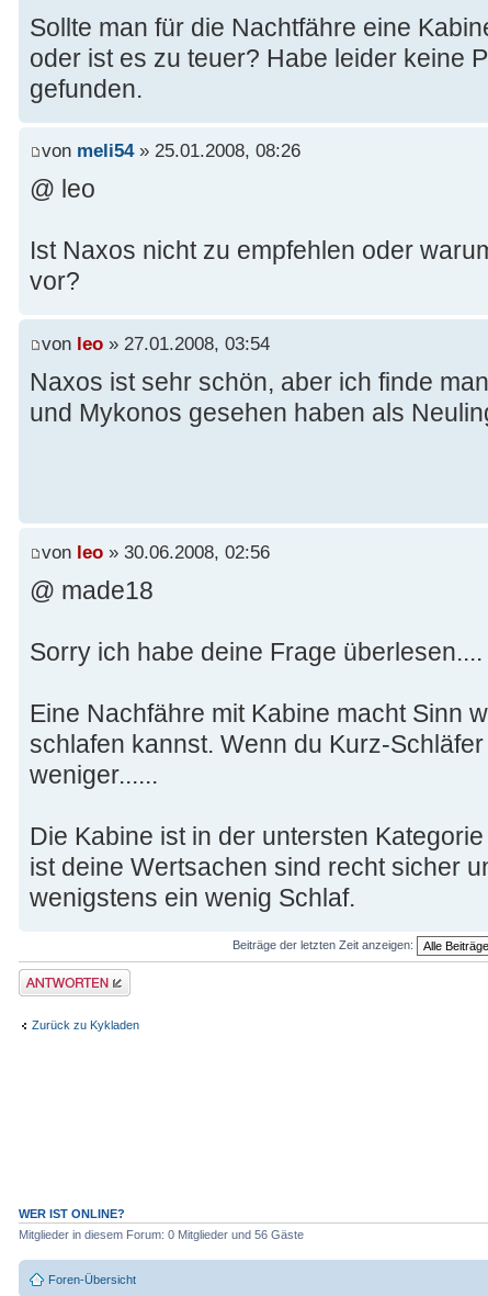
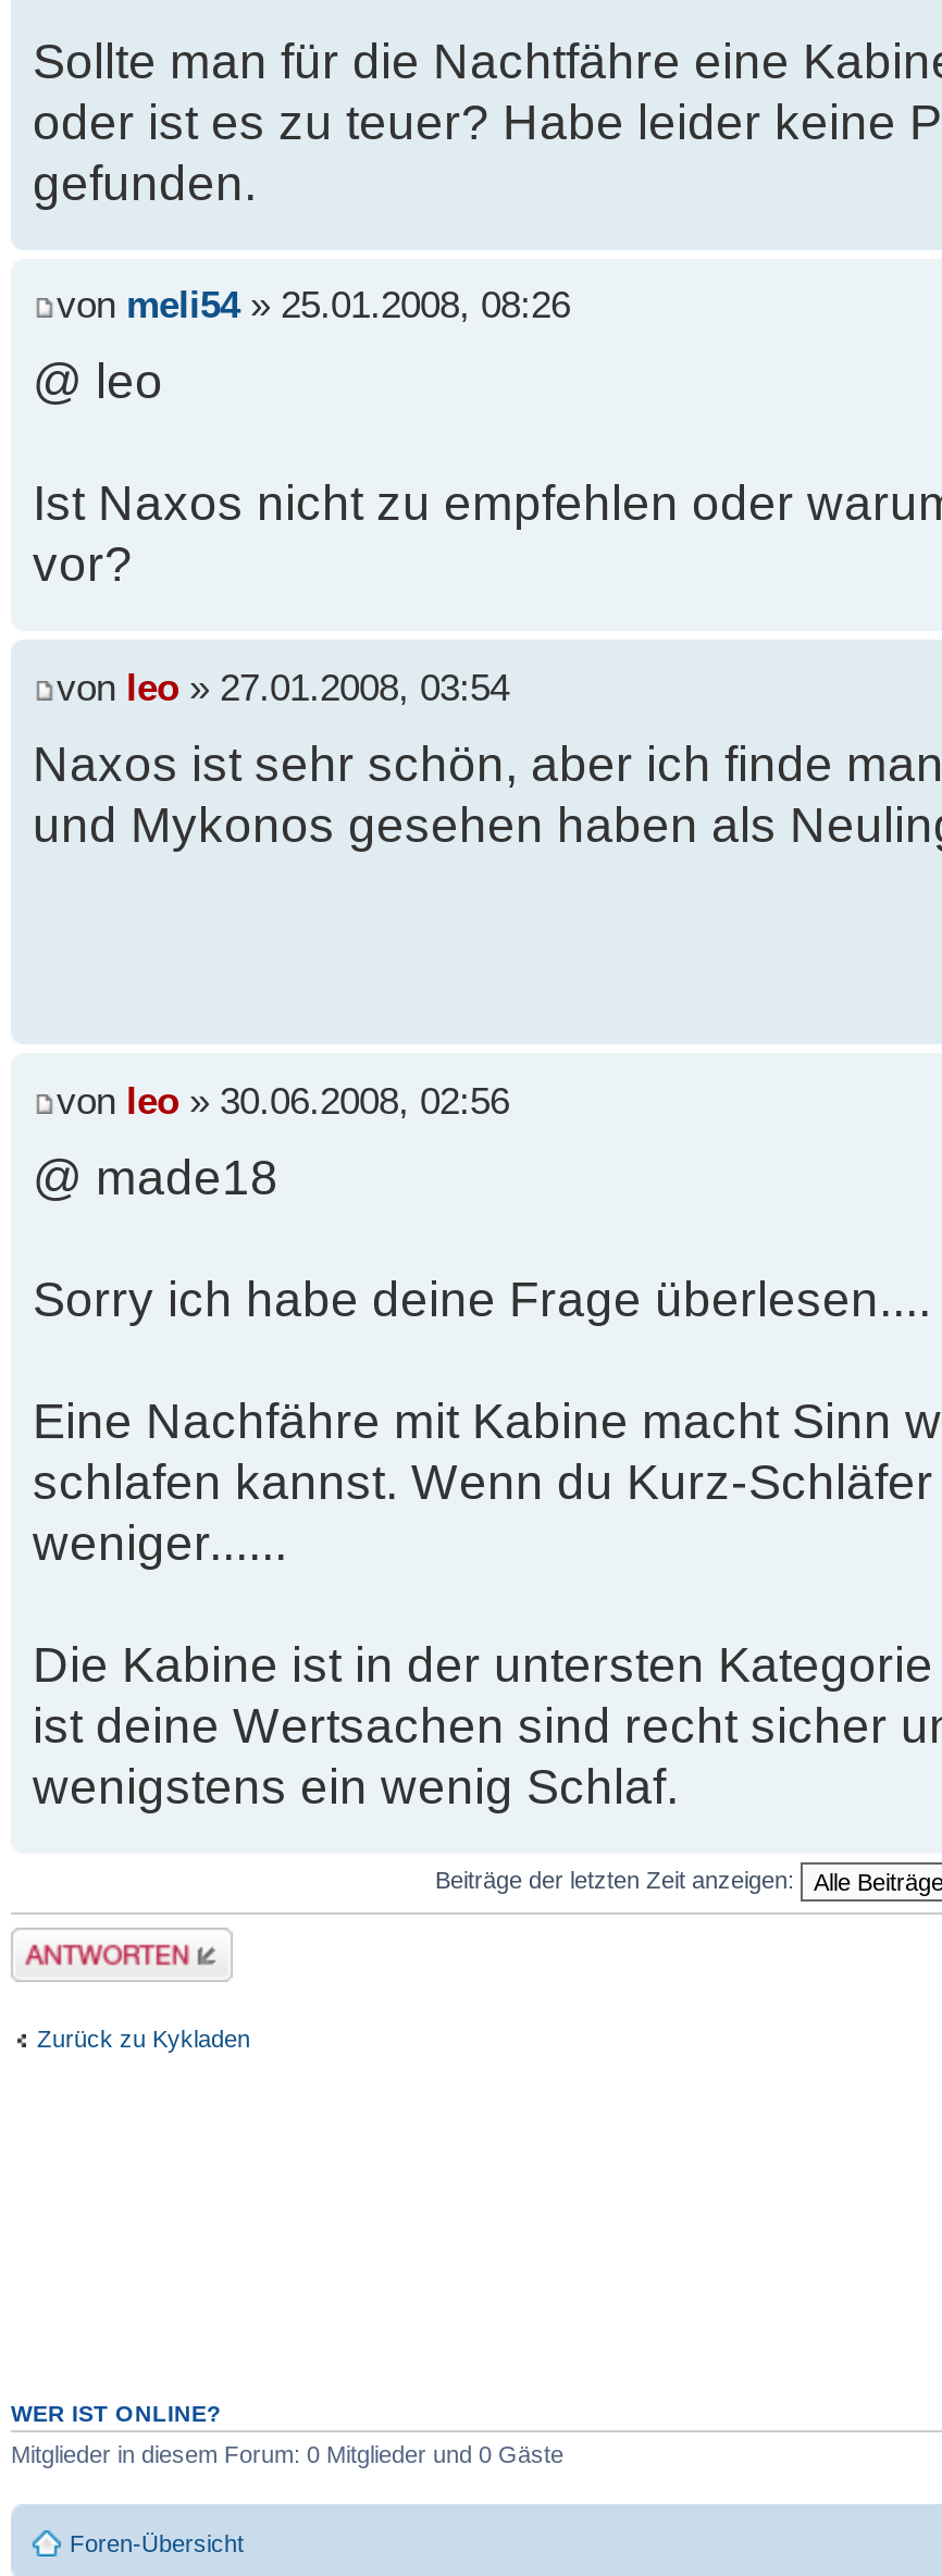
[19,1228,304,1241] Mitglieder in diesem Forum: 0 Mitglieder und 56 Gäste -> [11,2441,563,2467] Mitglieder in diesem Forum: 0 Mitglieder und 0 Gäste

